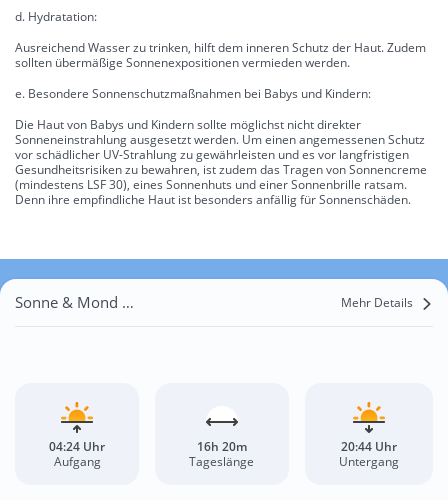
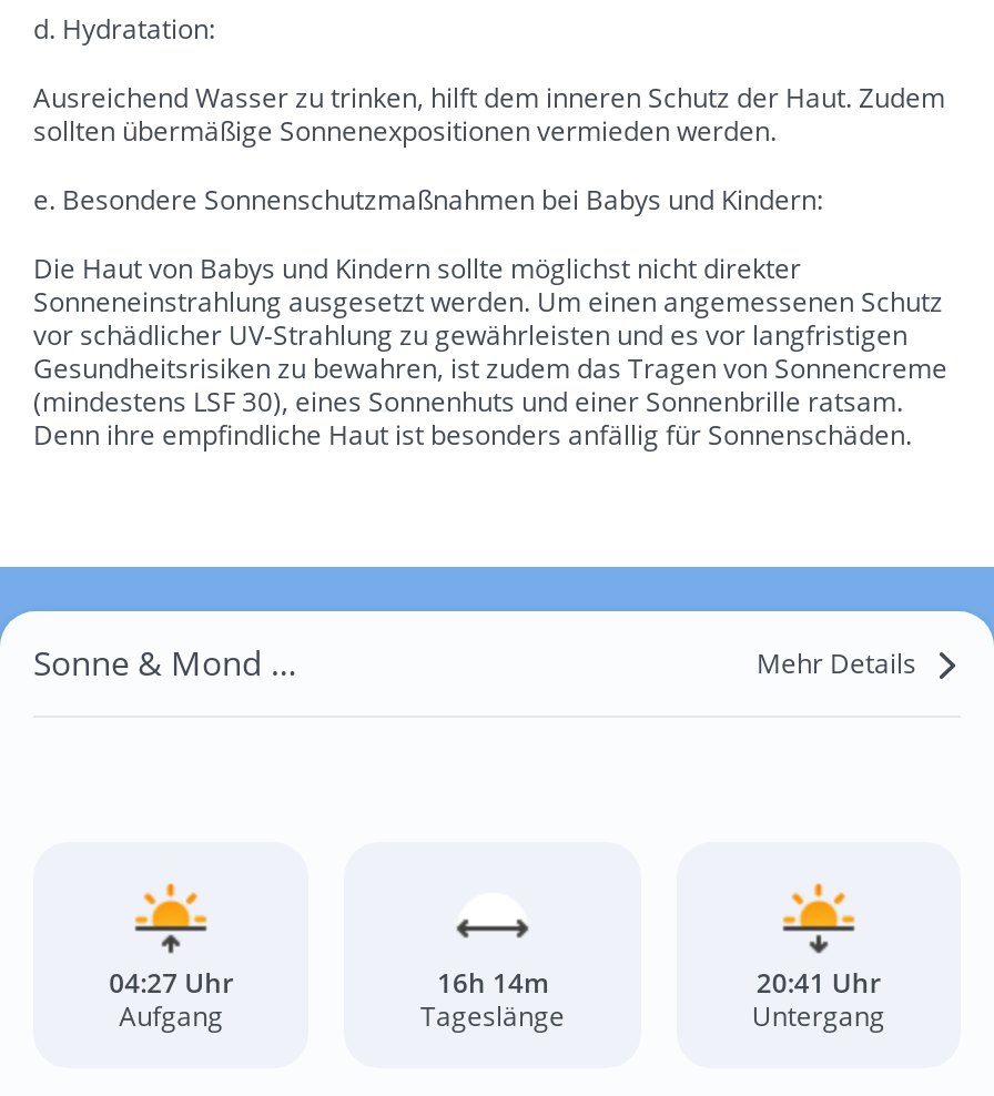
[49,438,105,455] 04:24 Uhr -> [109,964,233,1002] 04:27 Uhr
[197,438,247,455] 16h 20m -> [437,964,548,1002] 16h 14m
[341,438,397,455] 20:44 Uhr -> [756,964,880,1002] 20:41 Uhr

